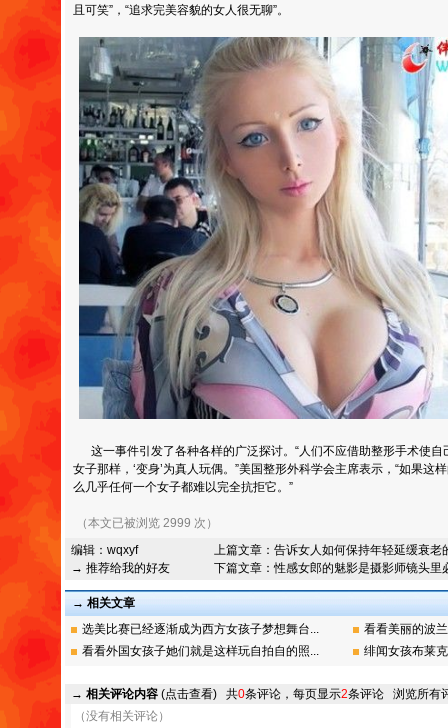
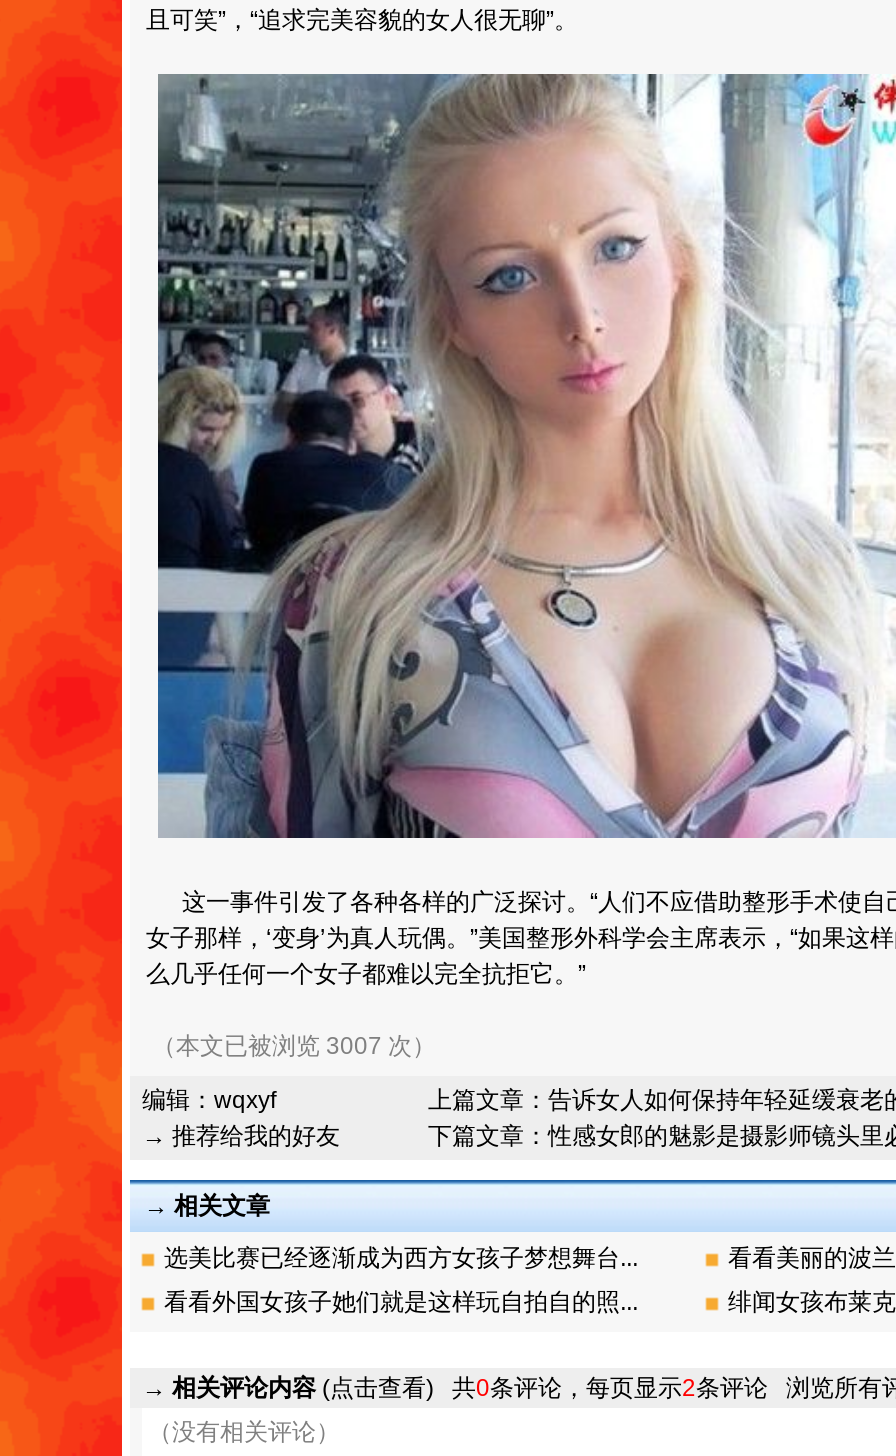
[76,516,218,530] （本文已被浏览 2999 次） -> [152,1031,436,1059] （本文已被浏览 3007 次）

